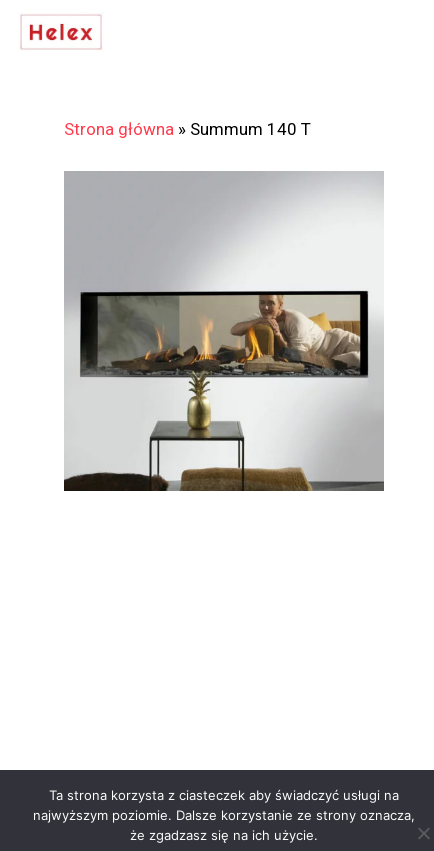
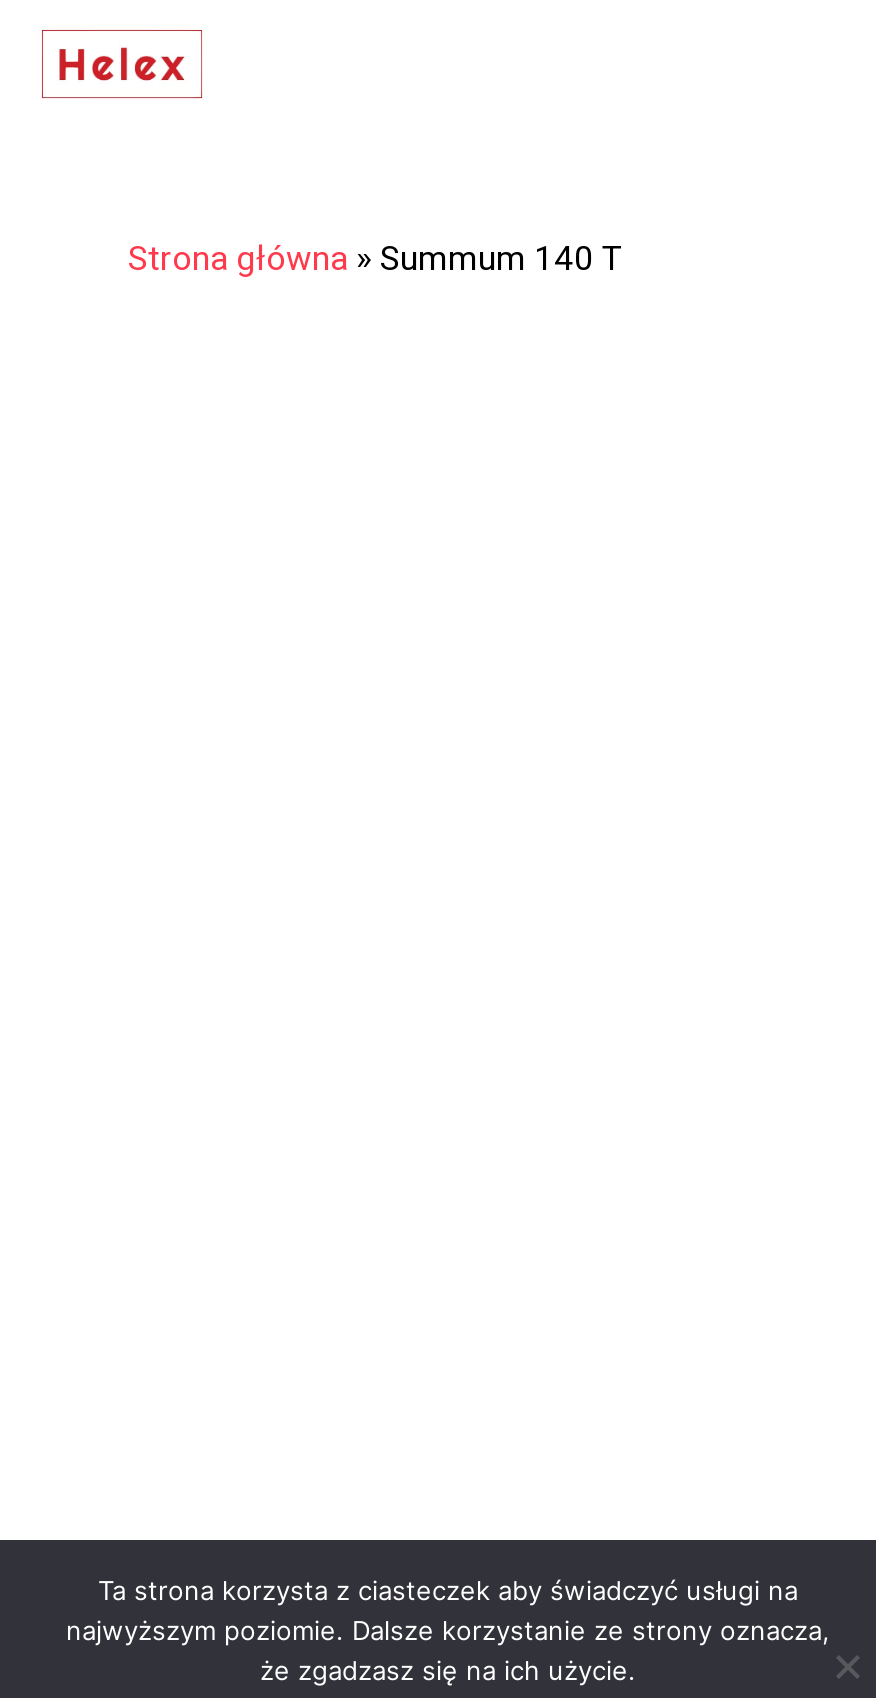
[63,171,385,492] [image] -> none

